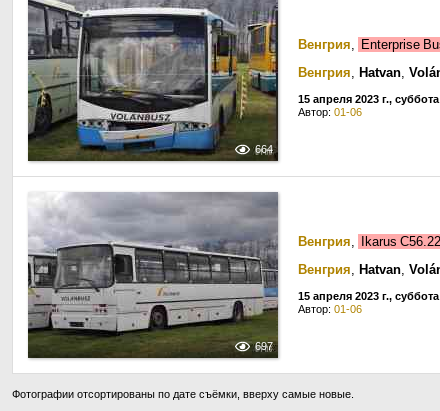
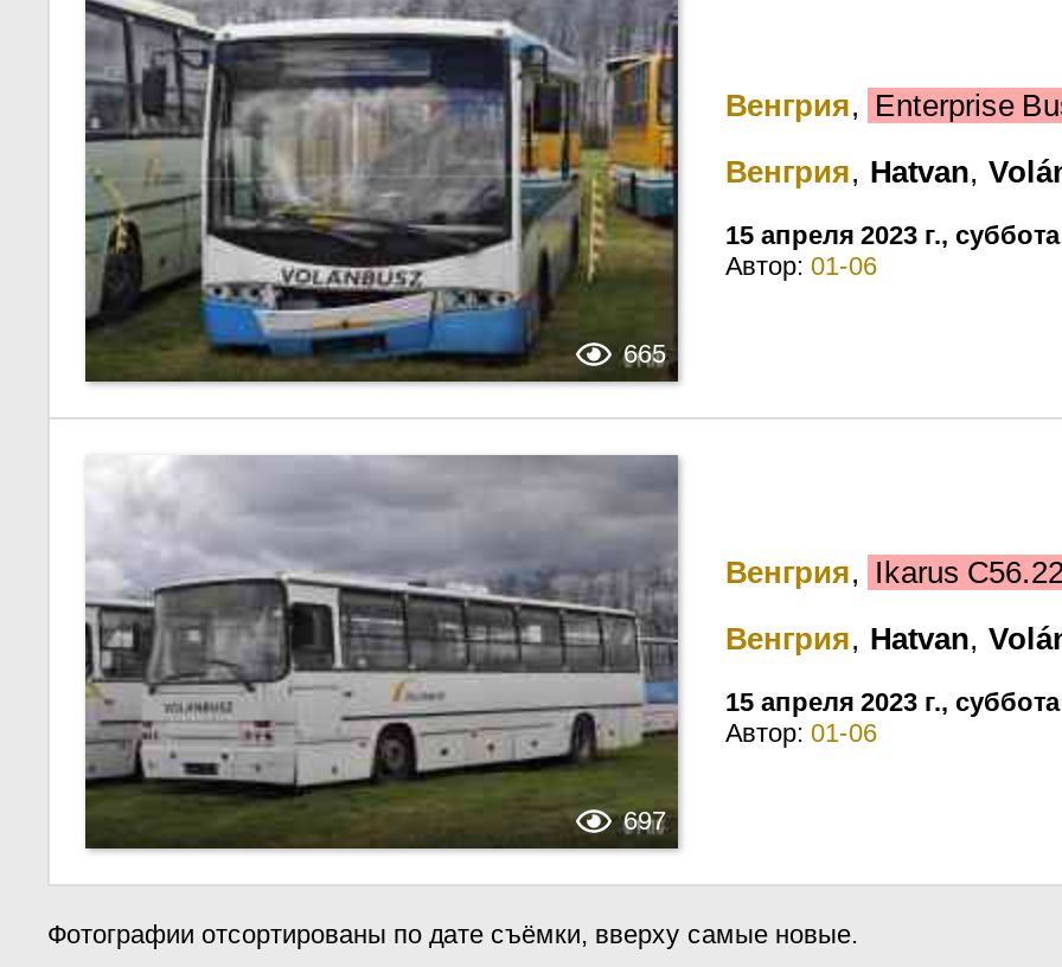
[255,143,273,155] 664 -> [623,339,666,367] 665

